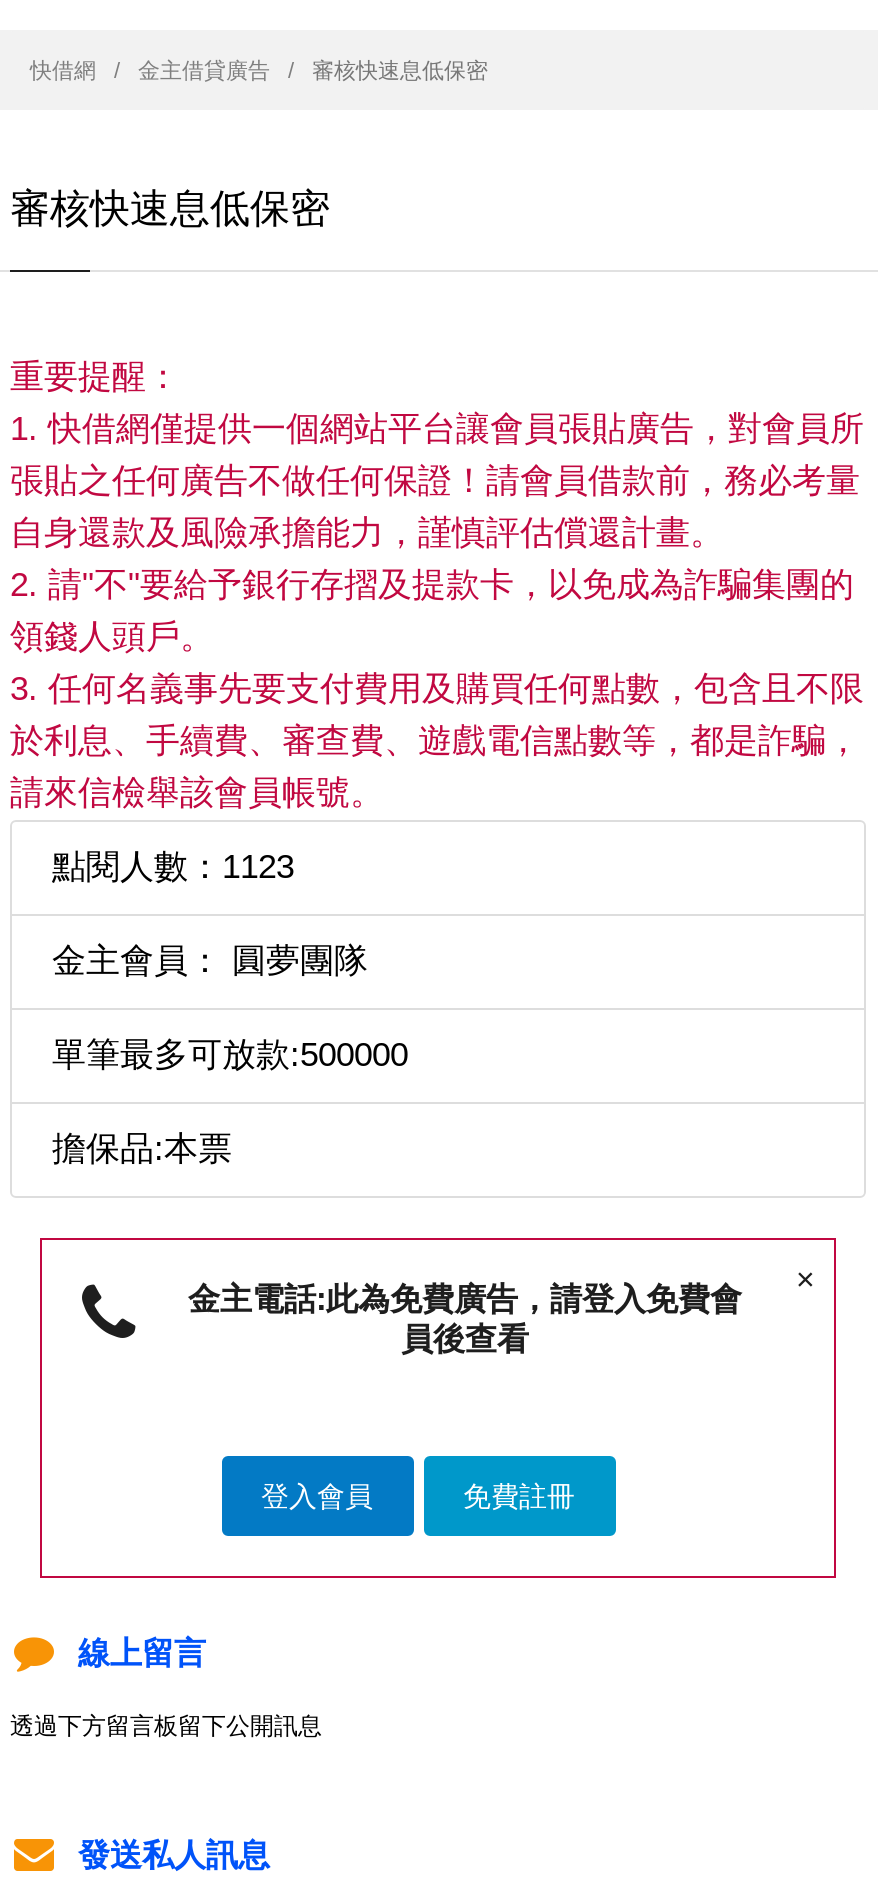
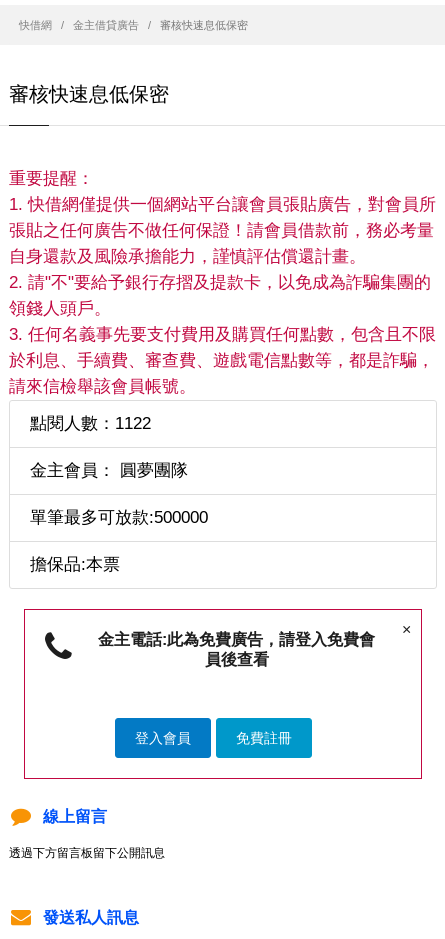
[52,848,294,886] 點閱人數：1123 -> [30,414,151,433] 點閱人數：1122

